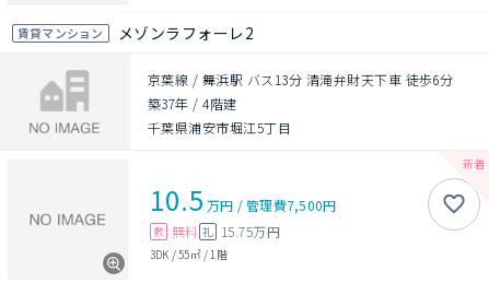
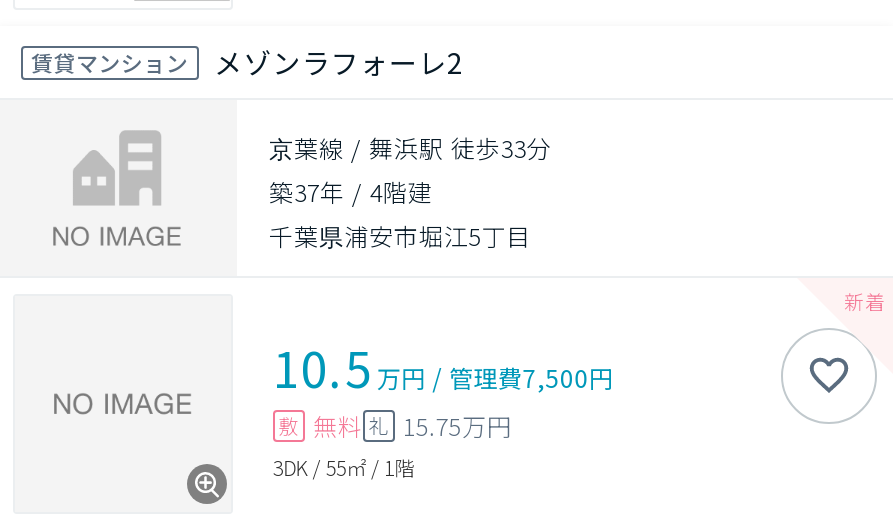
[148,70,453,89] 京葉線 / 舞浜駅 バス13分 清滝弁財天下車 徒歩6分 -> [269,130,551,164] 京葉線 / 舞浜駅 徒歩33分

